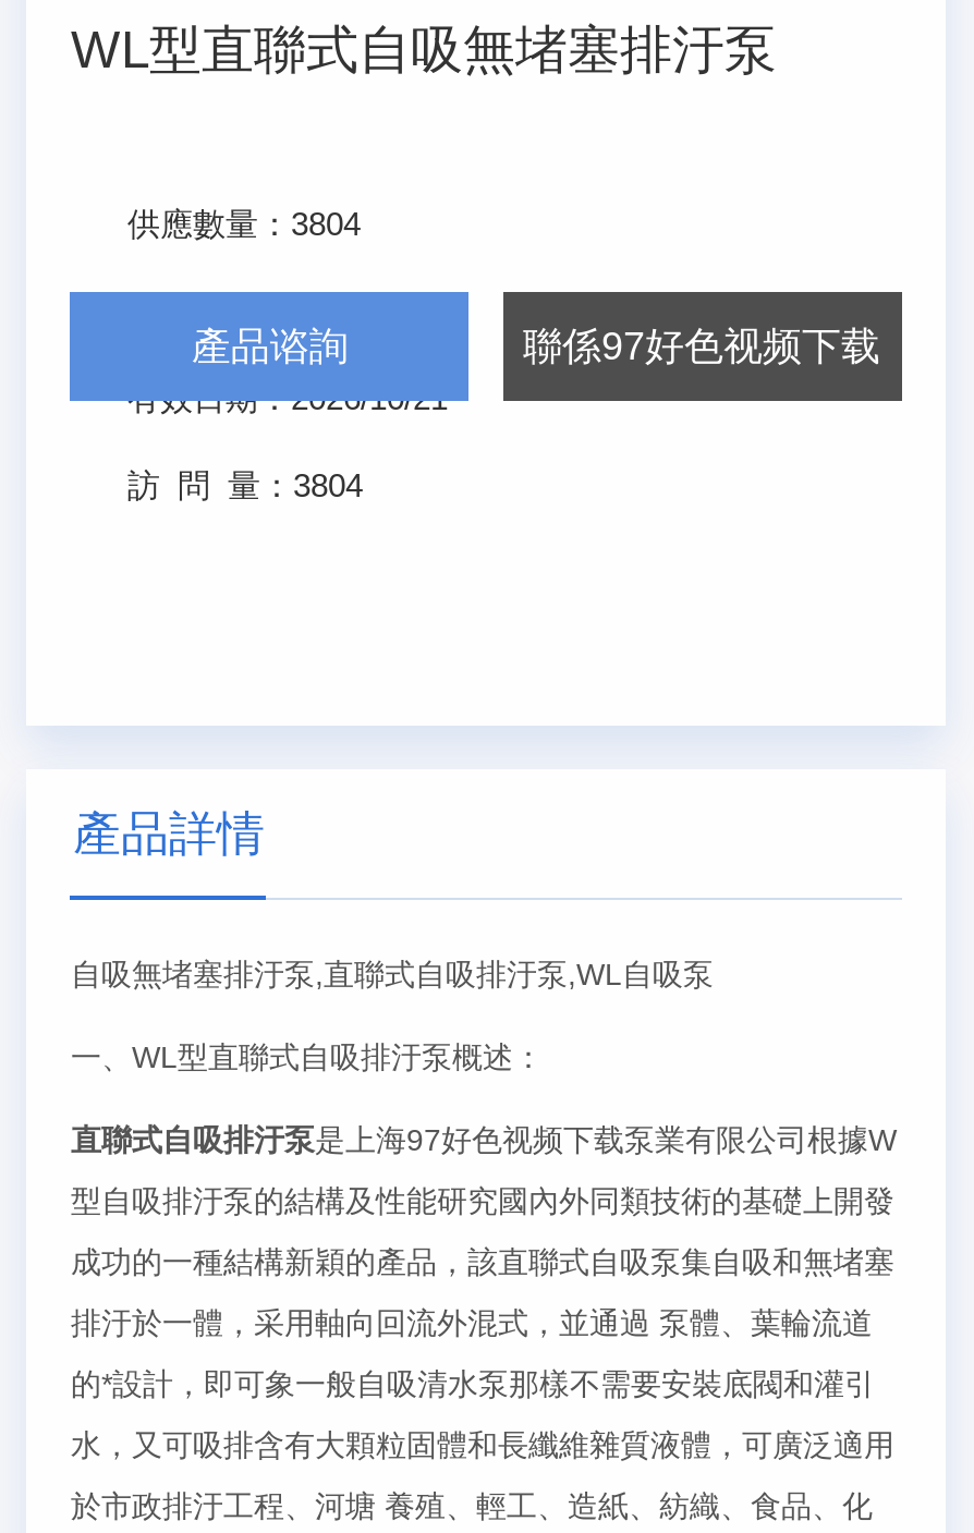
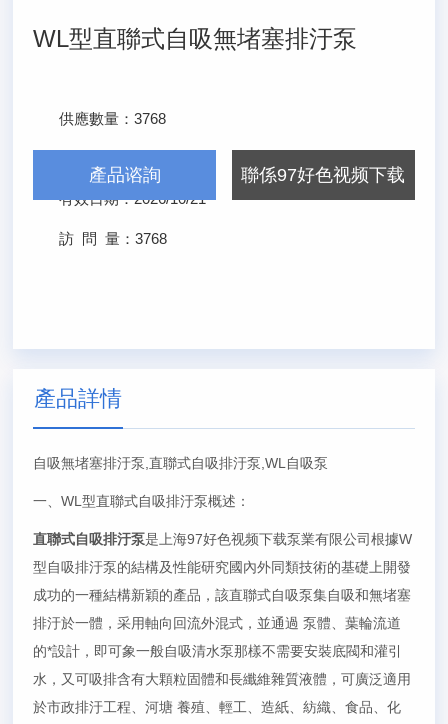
[127,205,360,242] 供應數量：3804 -> [59,110,166,127] 供應數量：3768
[127,466,363,503] 訪 問 量：3804 -> [59,230,167,247] 訪 問 量：3768

